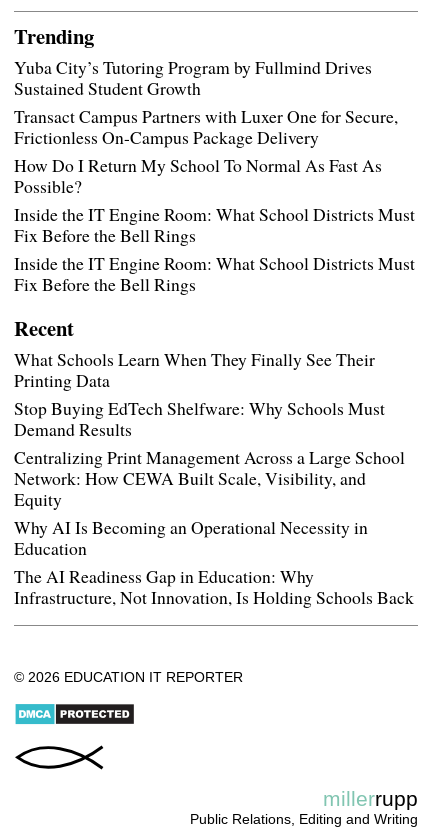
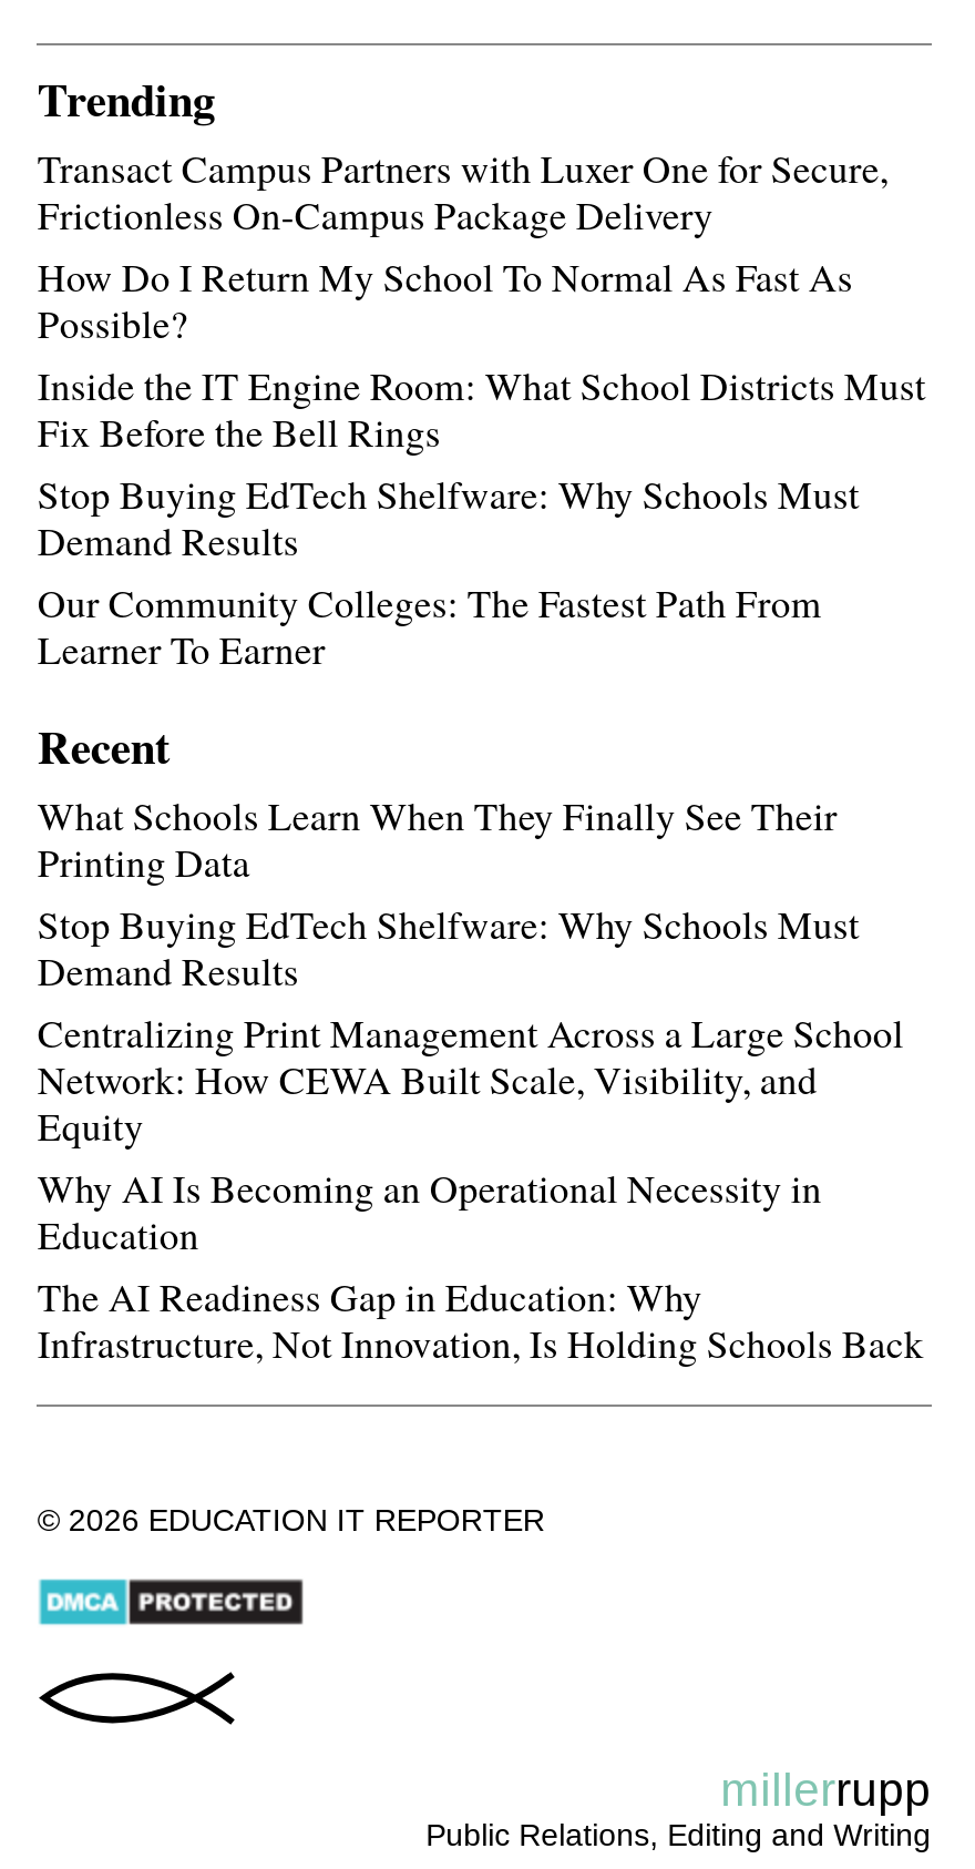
[14,55,372,100] Yuba City’s Tutoring Program by Fullmind Drives | Sustained Student Growth -> none
moved [14,104,415,247] -> [37,141,926,458]: Transact Campus Partners with Luxer One for Secure, | Frictionless On-Campus Package Delivery | How Do I Return My School To Normal As Fast As | Possible? | Inside the IT Engine Room: What School Districts Must | Fix Before the Bell Rings
[14,251,415,296] Inside the IT Engine Room: What School Districts Must | Fix Before the Bell Rings -> [37,467,860,675] Stop Buying EdTech Shelfware: Why Schools Must | Demand Results | Our Community Colleges: The Fastest Path From | Learner To Earner

